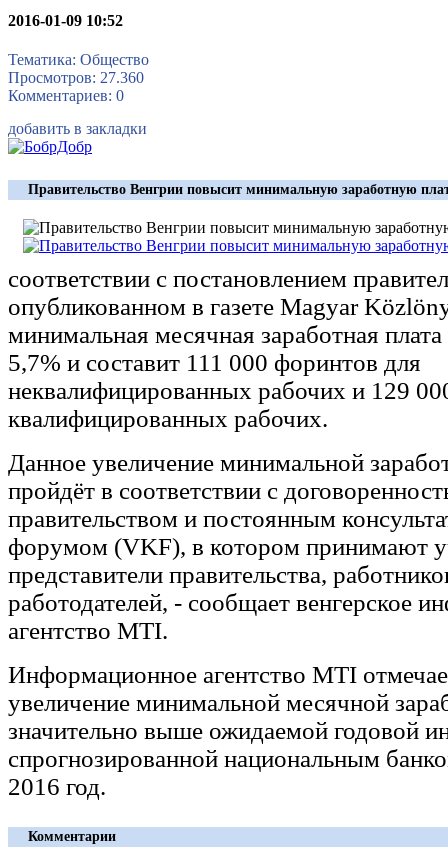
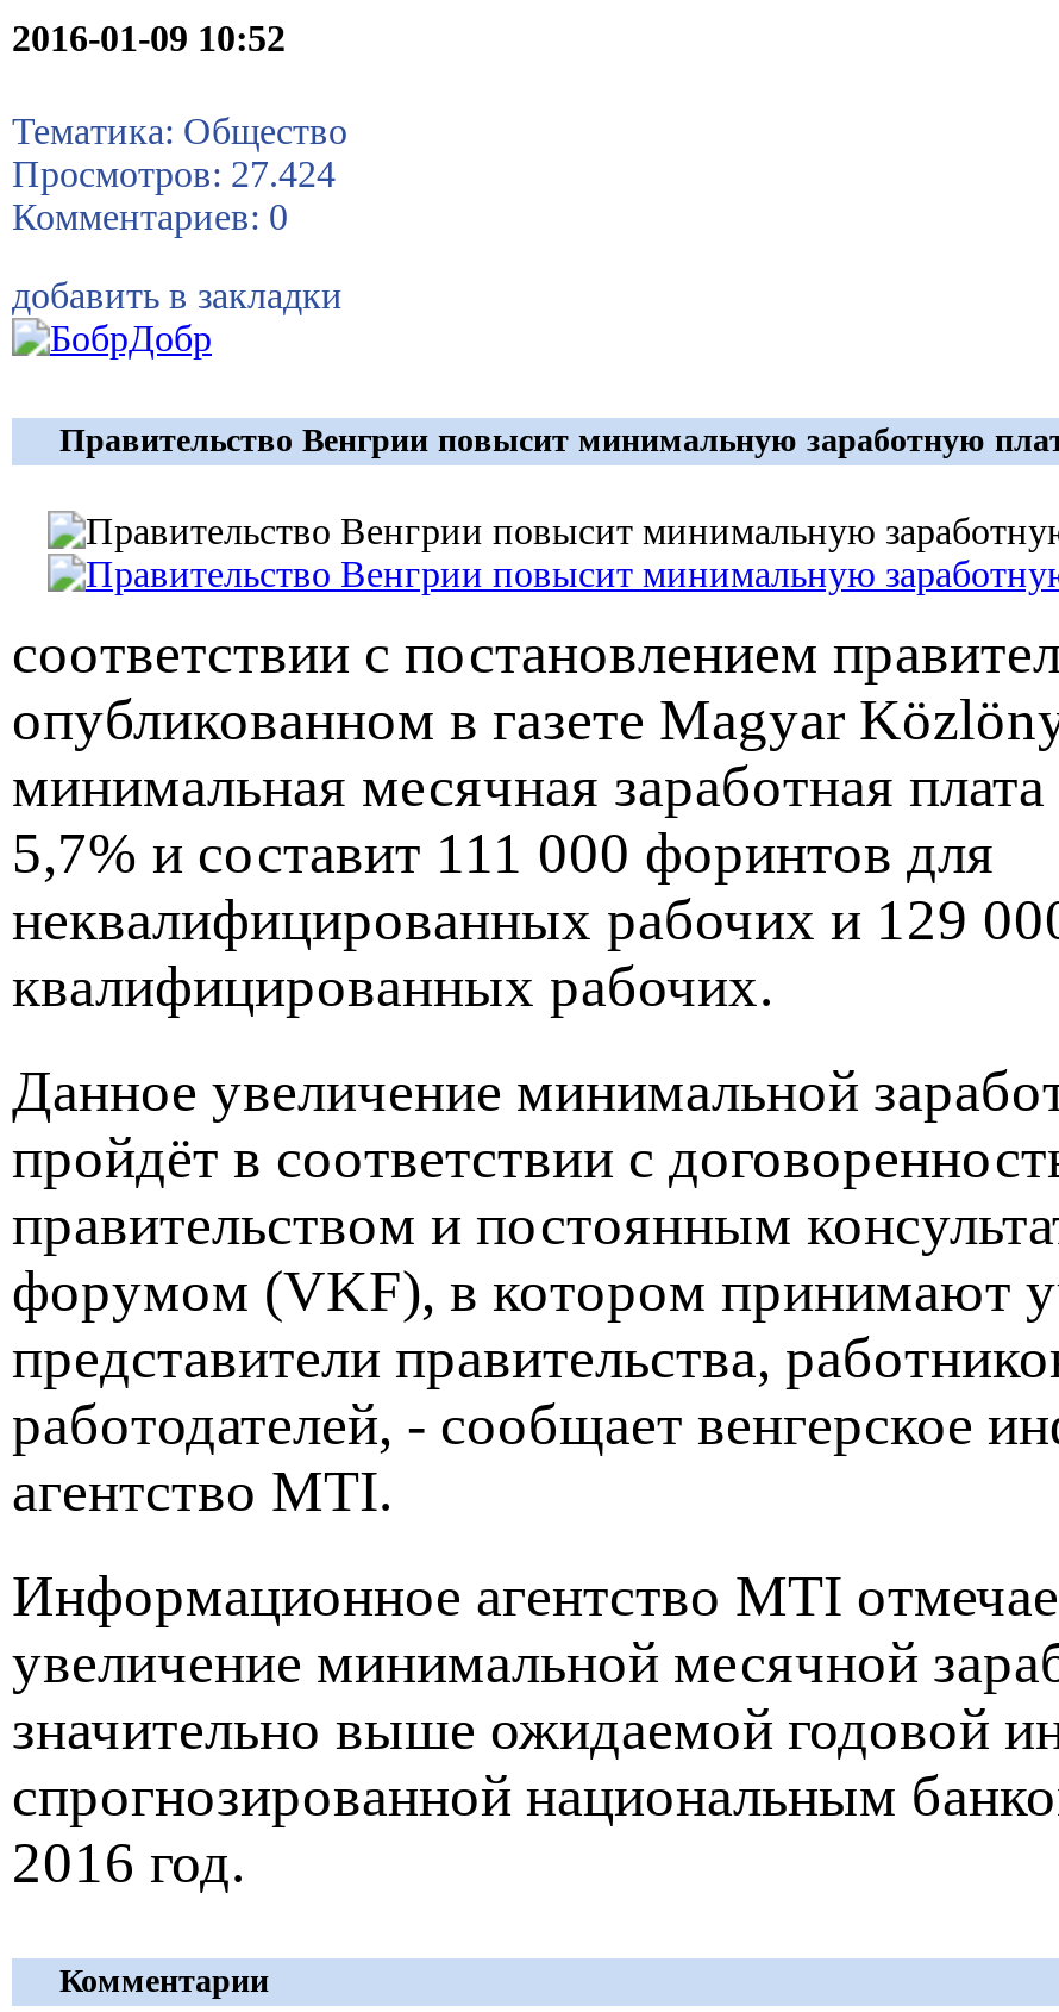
[8,69,144,86] Просмотров: 27.360 -> [12,155,336,195] Просмотров: 27.424

